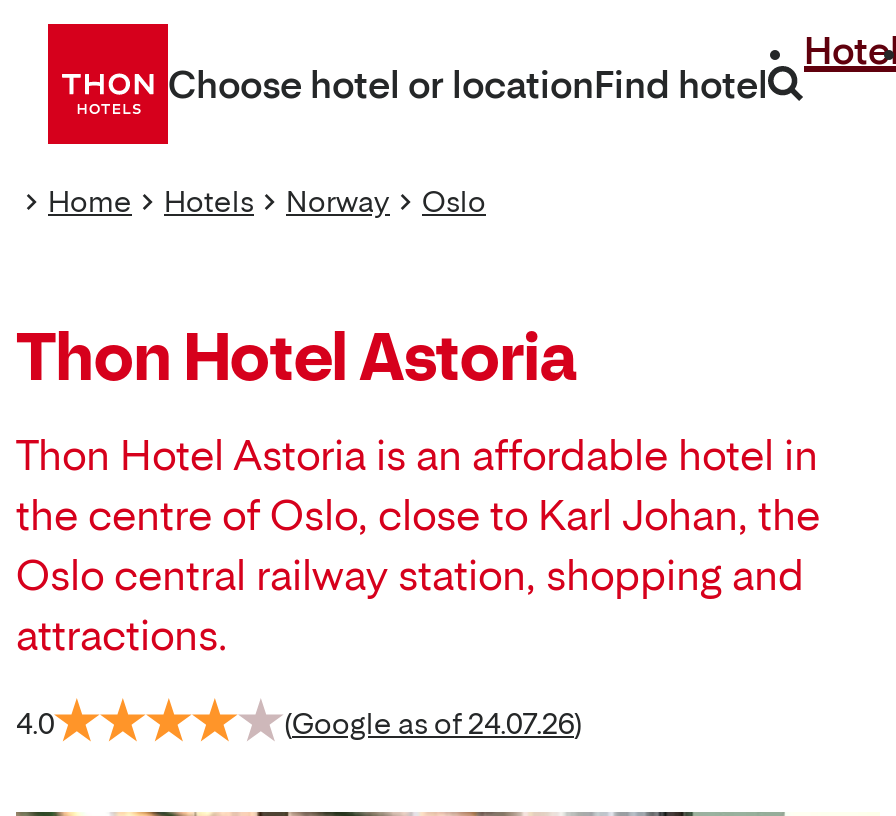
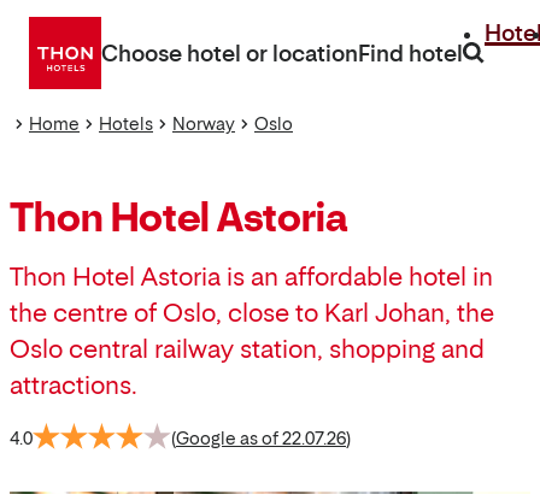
[284,706,582,740] (Google as of 24.07.26) -> [171,428,351,448] (Google as of 22.07.26)

